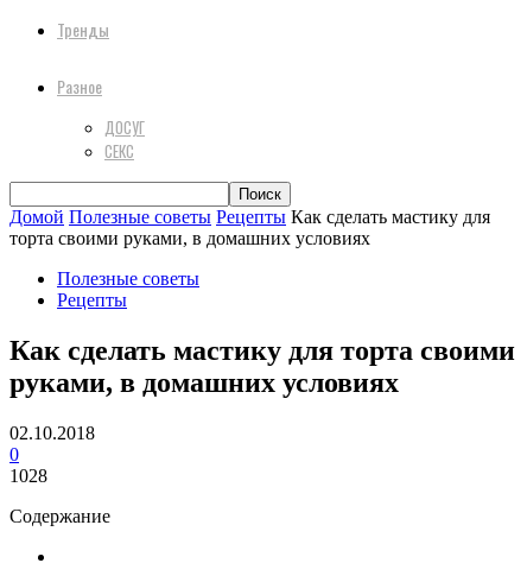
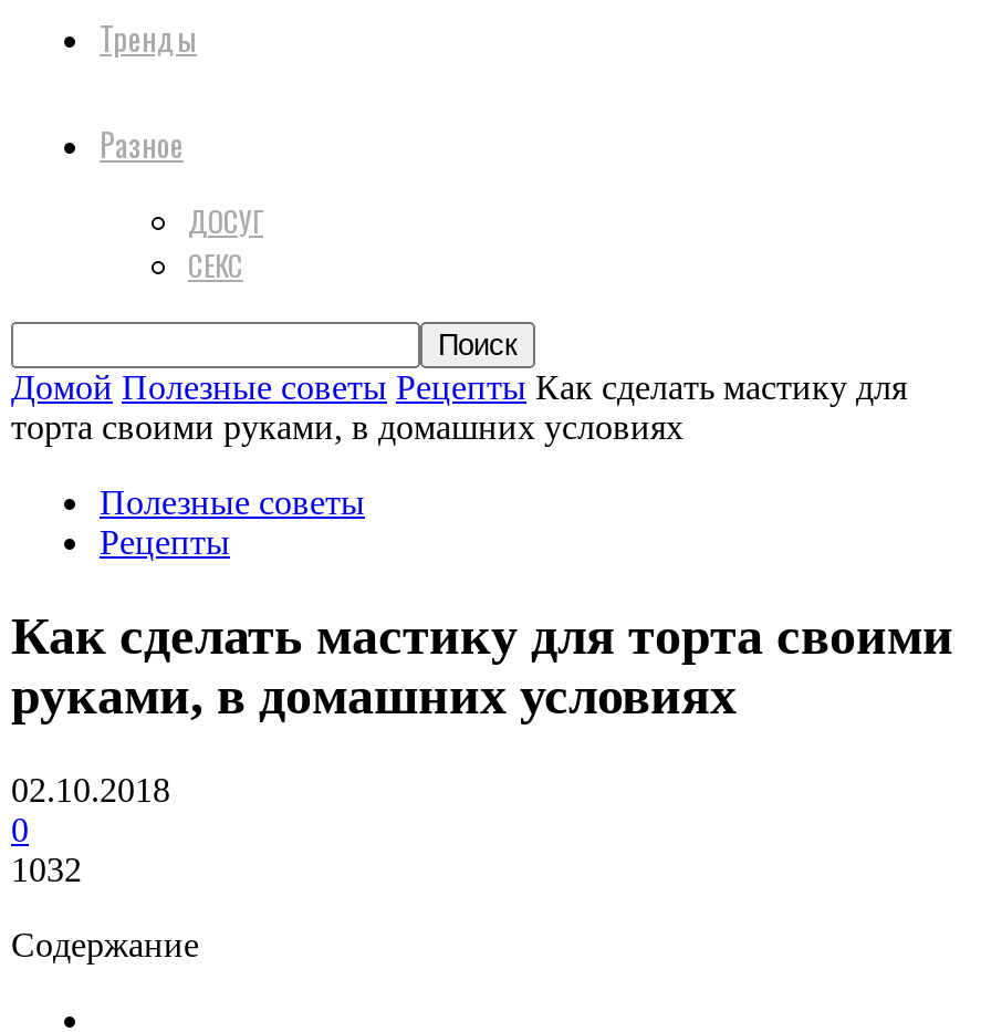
[9,465,47,486] 1028 -> [11,850,82,888] 1032

